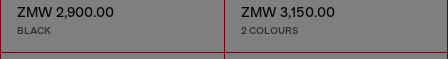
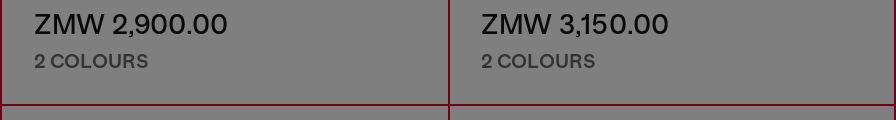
[17,24,51,37] BLACK -> [34,48,148,74] 2 COLOURS

